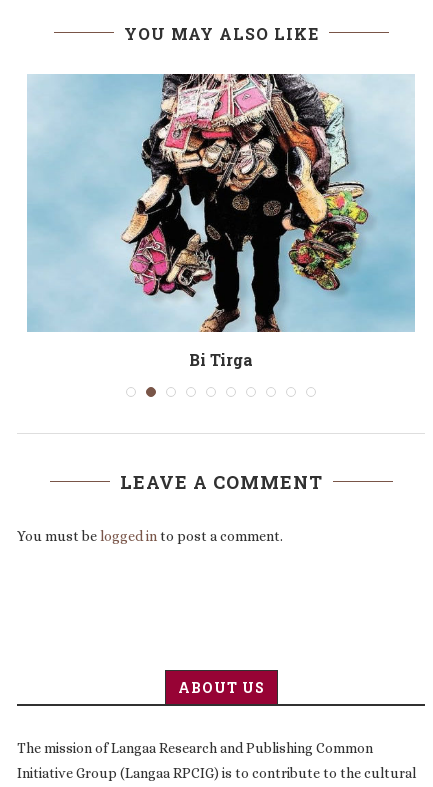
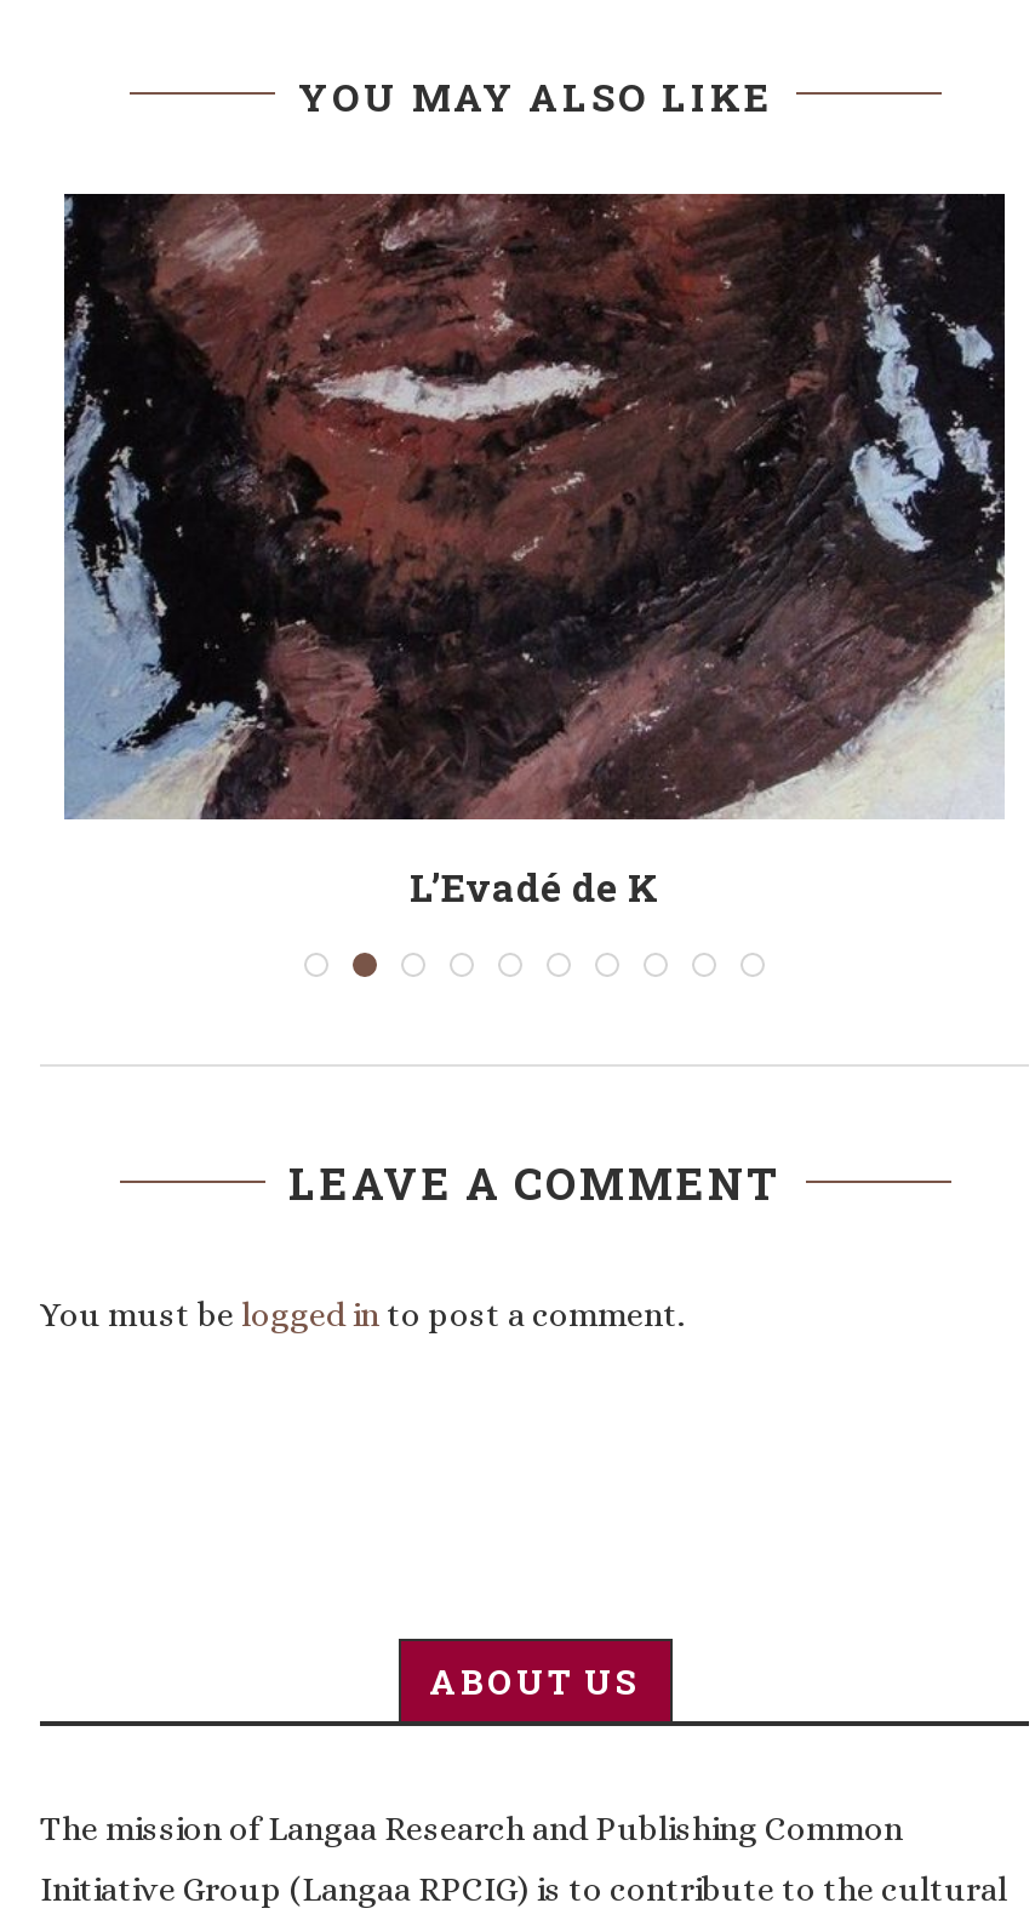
[27,74,415,370] [image] | Bi Tirga -> [62,192,1007,912] [image] | L’Evadé de K

